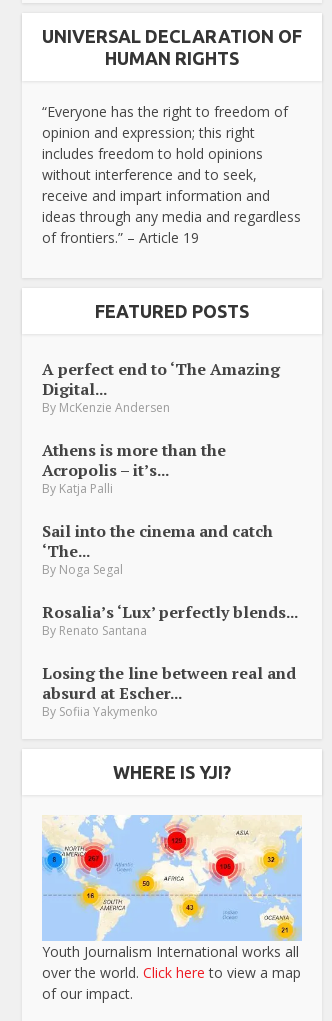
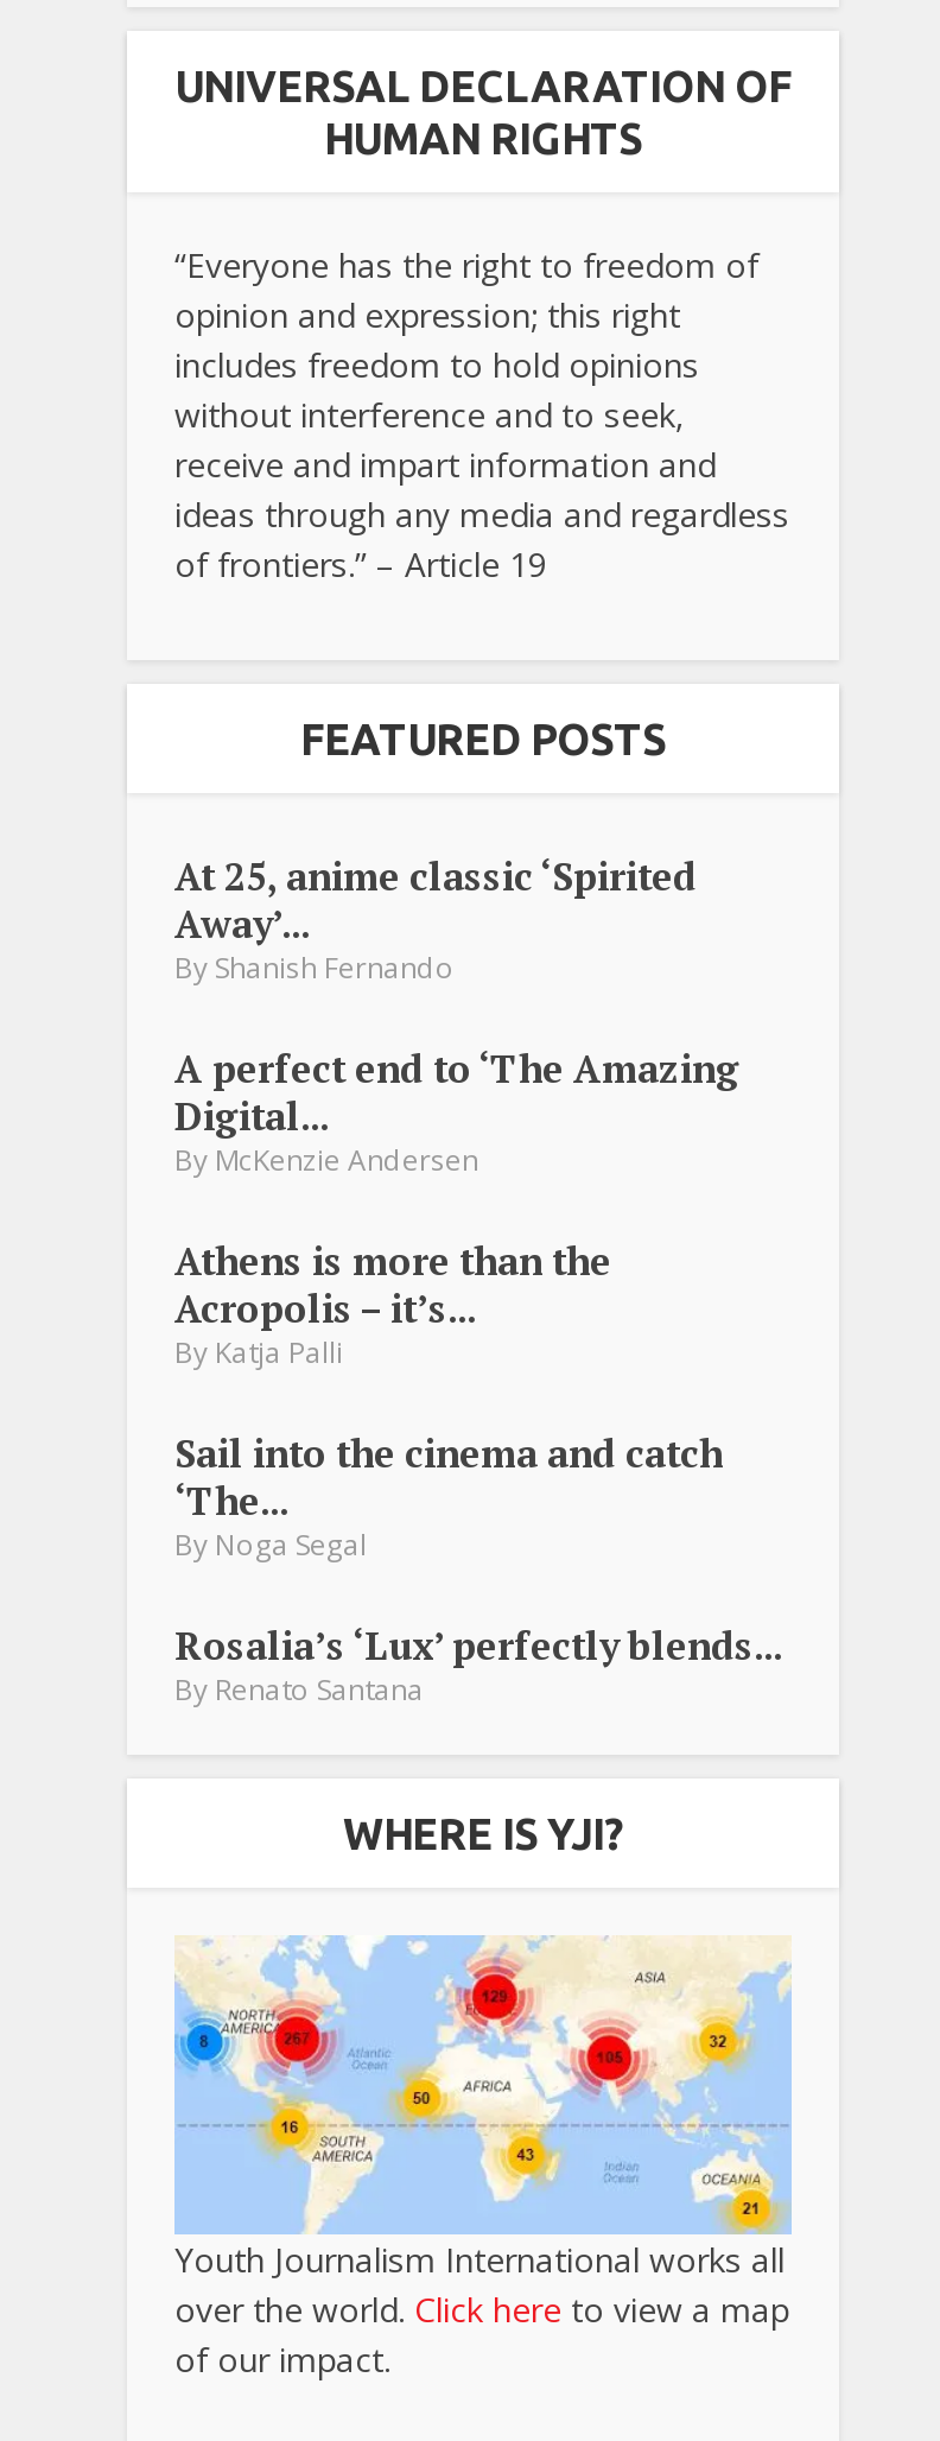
none -> [174,849,697,987] At 25, anime classic ‘Spirited | Away’... | By Shanish Fernando
moved [42,358,298,639] -> [174,1041,782,1709]: A perfect end to ‘The Amazing | Digital... | By McKenzie Andersen | ... | Rosalia’s ‘Lux’ perfectly blends... | By Renato Santana
[42,662,296,720] Losing the line between real and | absurd at Escher... | By Sofiia Yakymenko -> none

